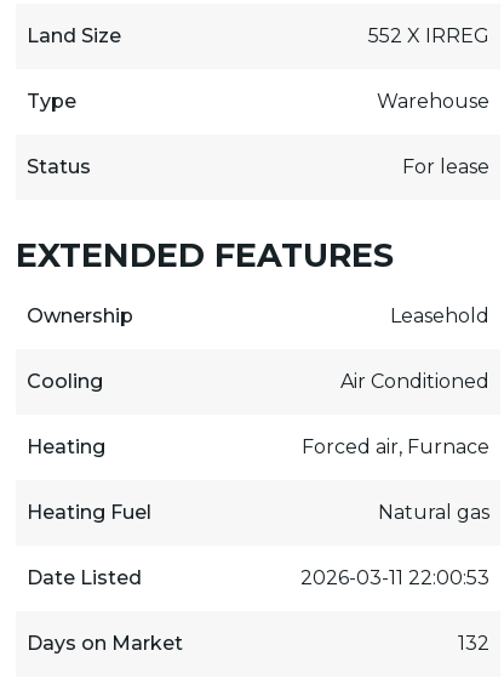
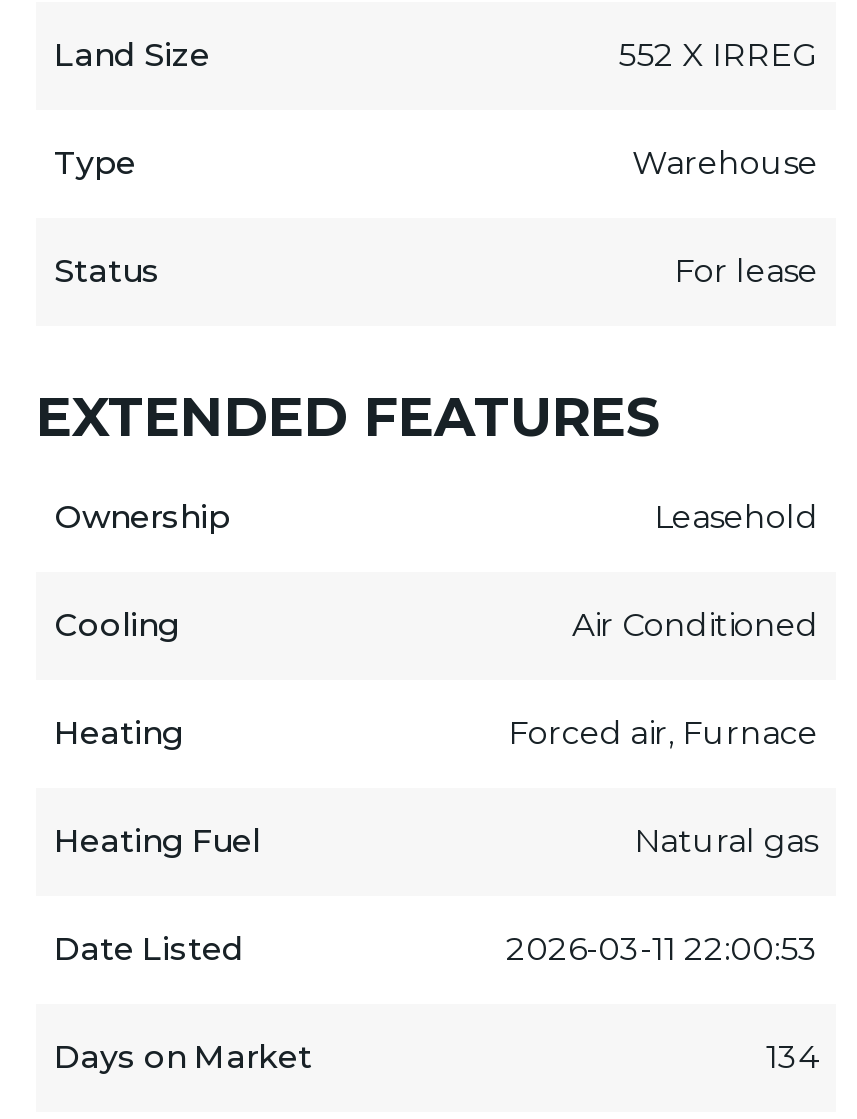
[458,631,489,655] 132 -> [766,1038,818,1076] 134

